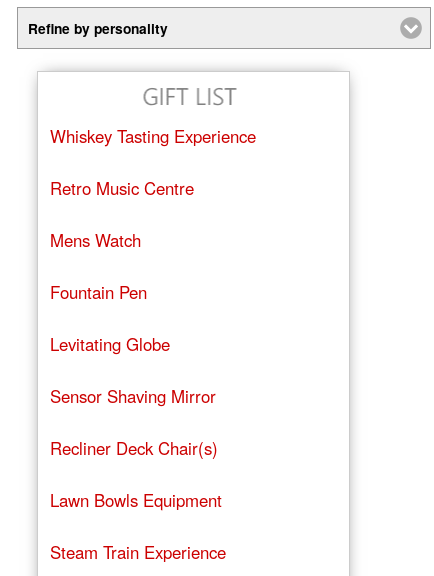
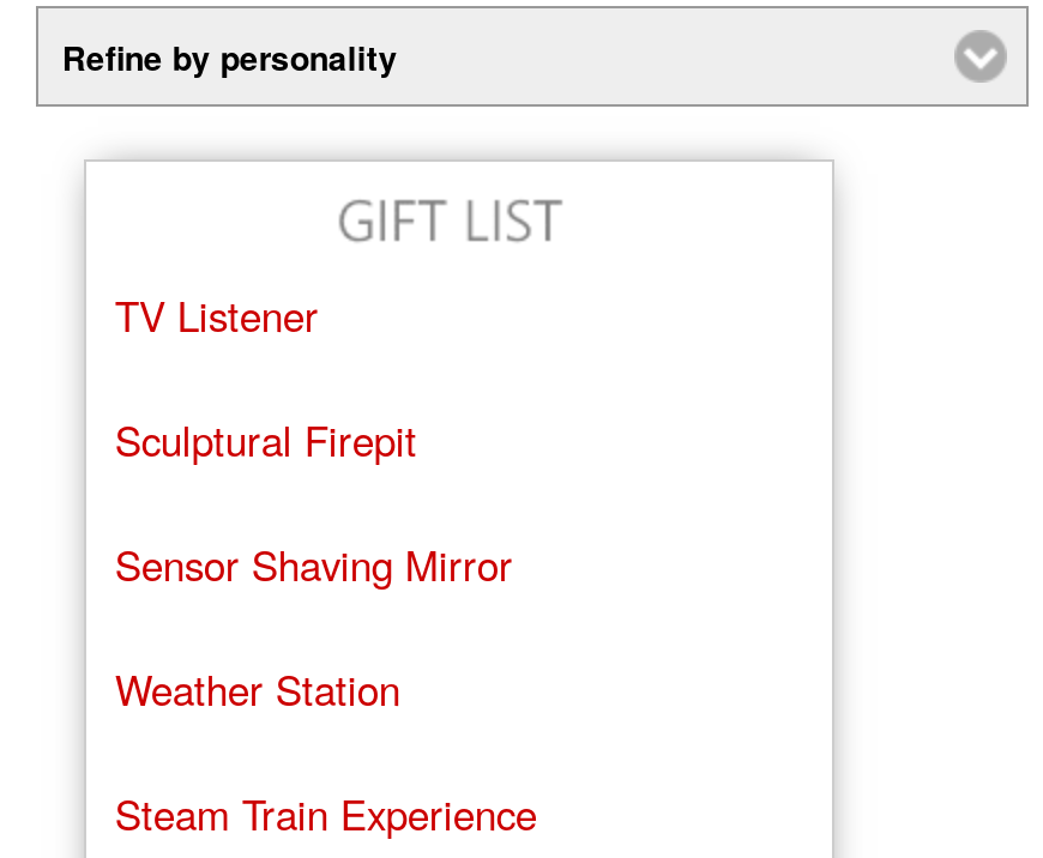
[50,124,256,356] Whiskey Tasting Experience | Retro Music Centre | Mens Watch | Fountain Pen | Levitating Globe -> [115,287,417,469] TV Listener | Sculptural Firepit
[50,436,222,512] Recliner Deck Chair(s) | Lawn Bowls Equipment -> [115,661,400,719] Weather Station

